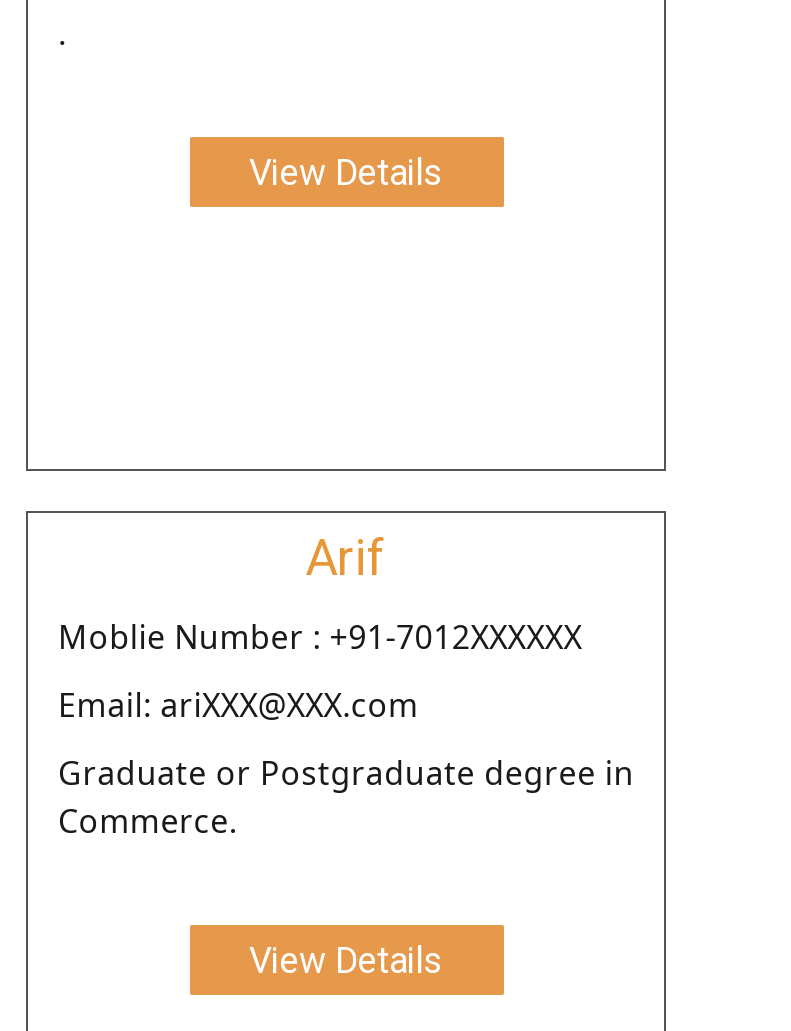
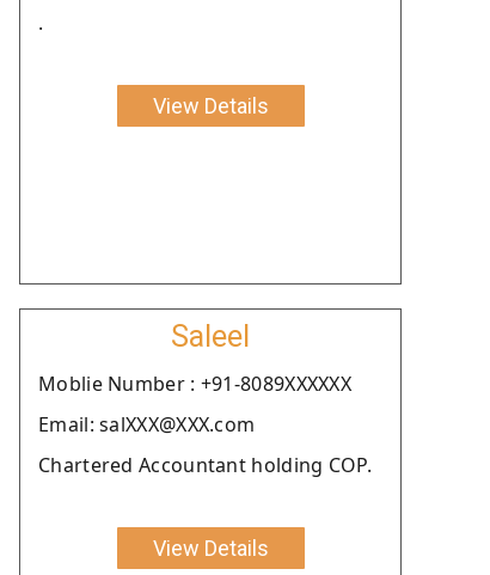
[305,529,387,587] Arif -> [171,319,250,354] Saleel
[58,615,582,659] Moblie Number : +91-7012XXXXXX -> [38,370,351,397] Moblie Number : +91-8089XXXXXX
[58,683,419,727] Email: ariXXX@XXX.com -> [38,411,255,437] Email: salXXX@XXX.com
[58,751,634,843] Graduate or Postgraduate degree in | Commerce. -> [38,452,372,478] Chartered Accountant holding COP.

